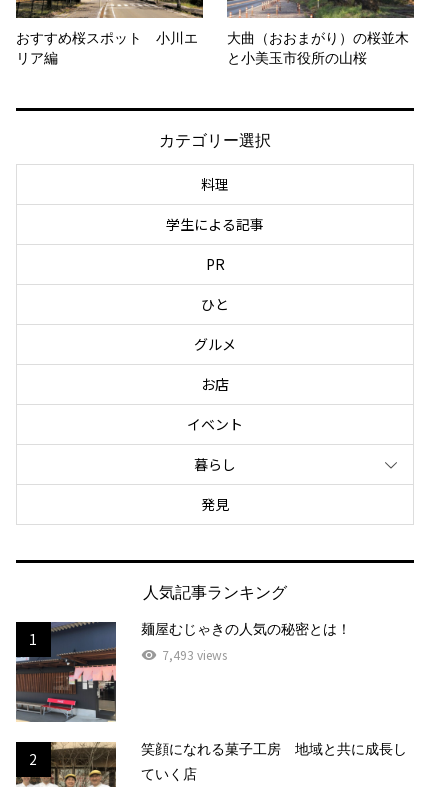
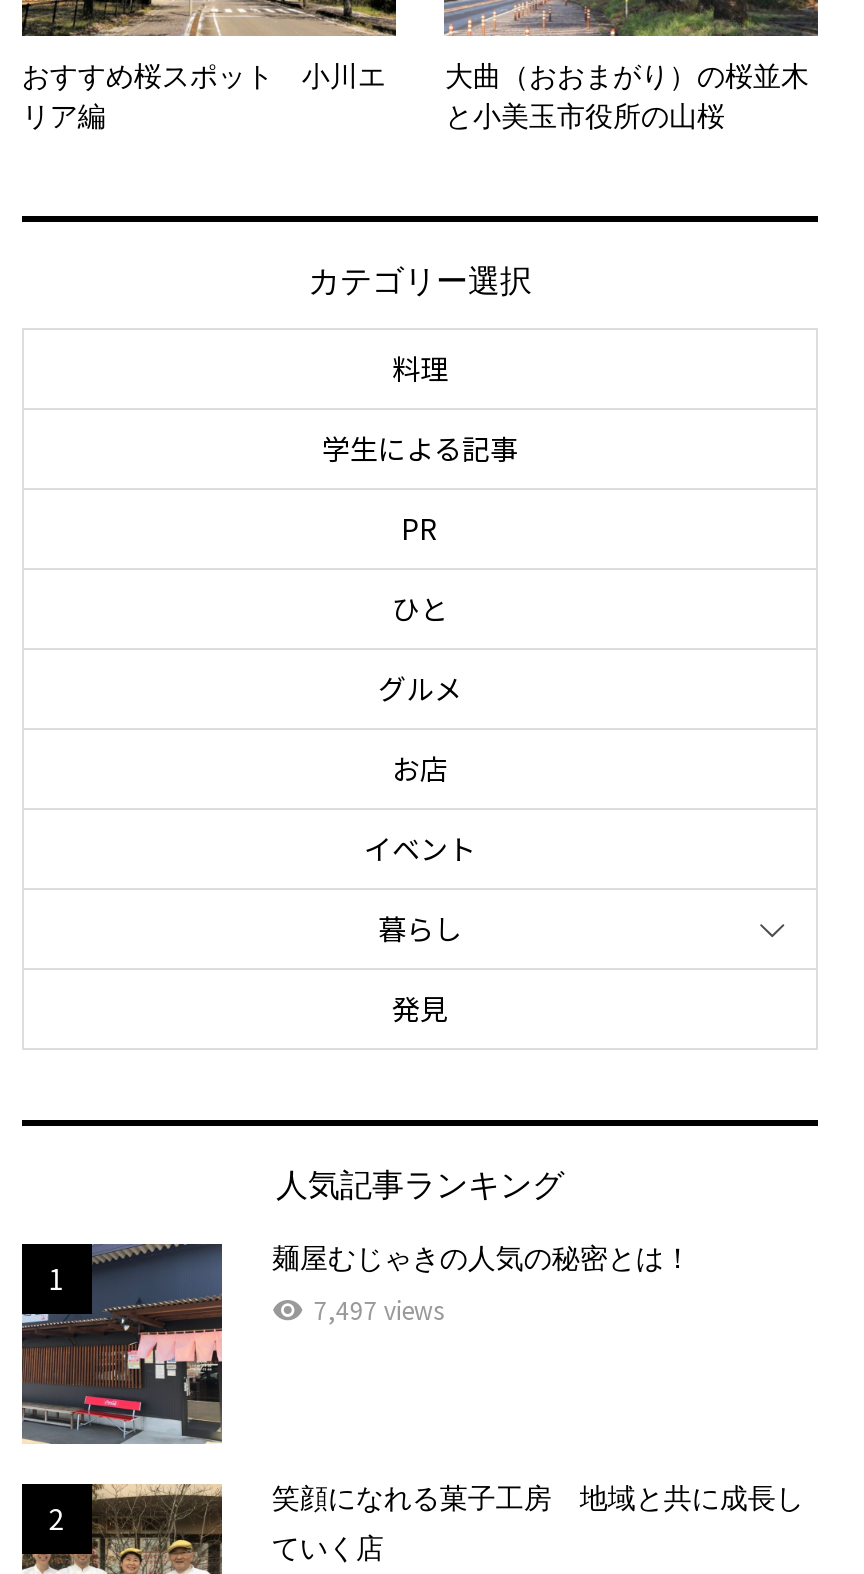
[162,646,227,663] 7,493 views -> [314,1291,444,1325] 7,497 views

